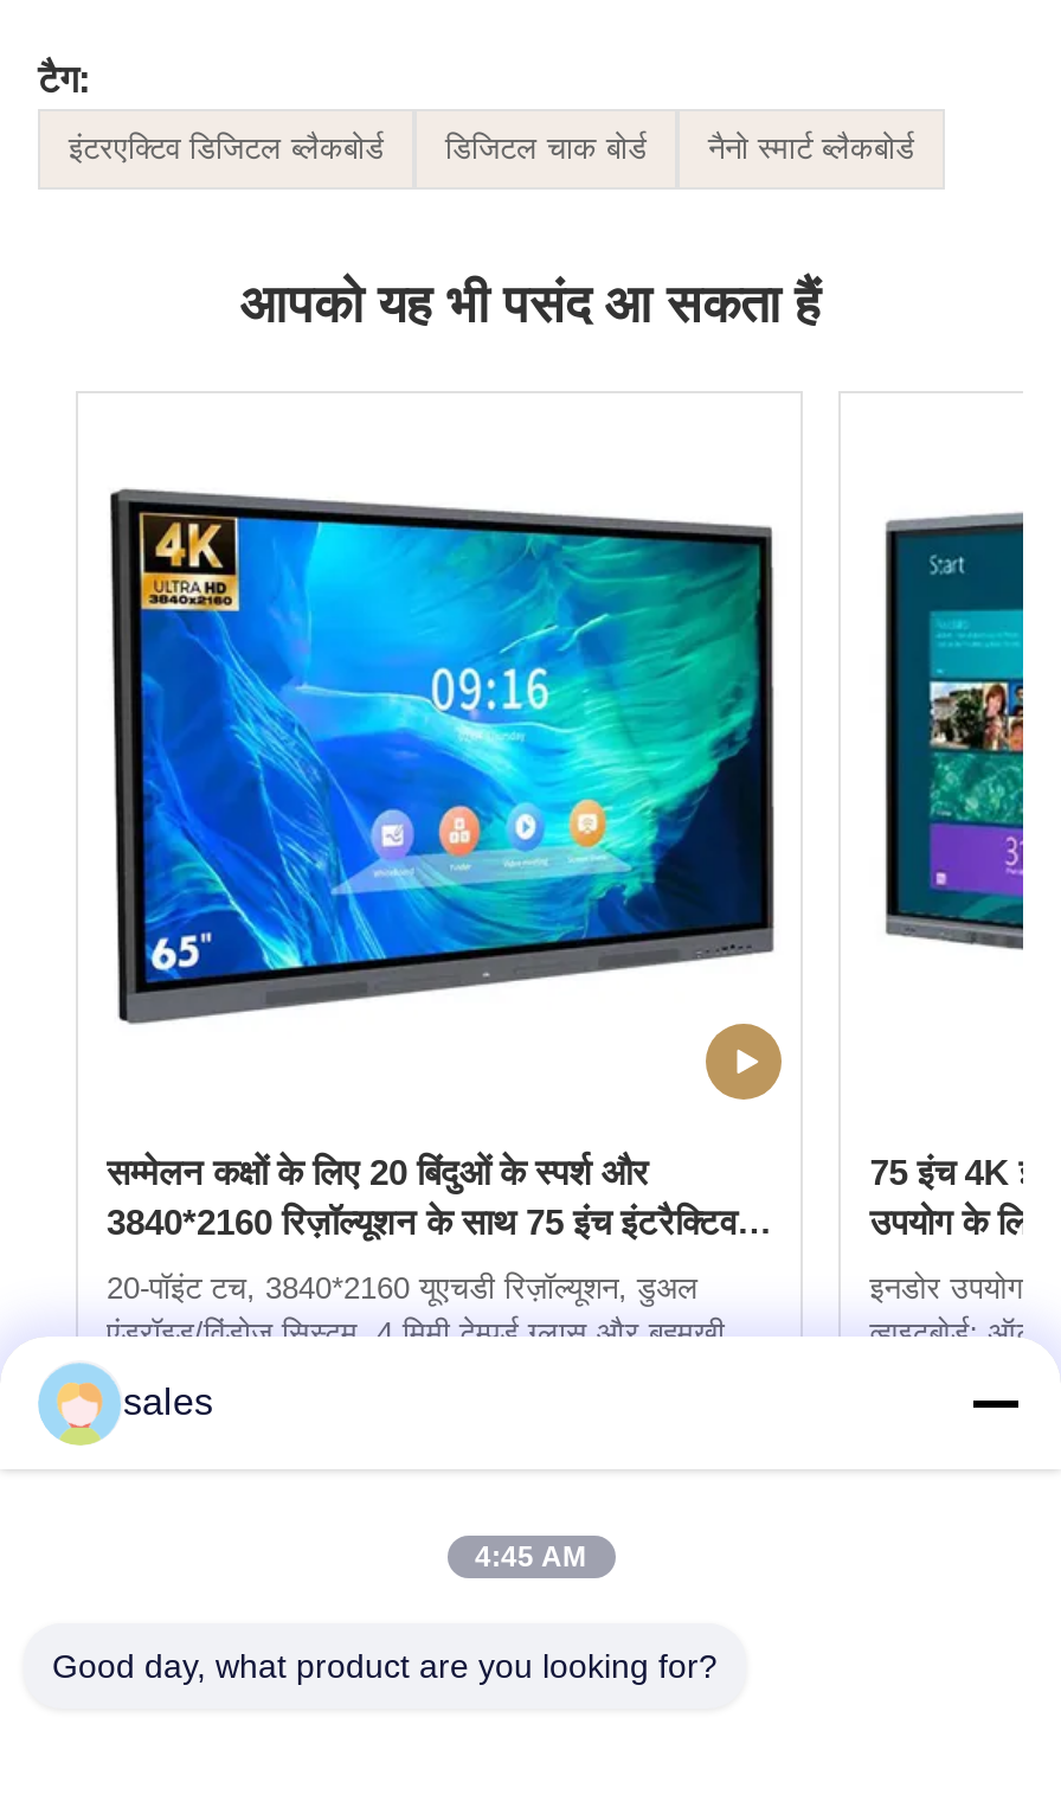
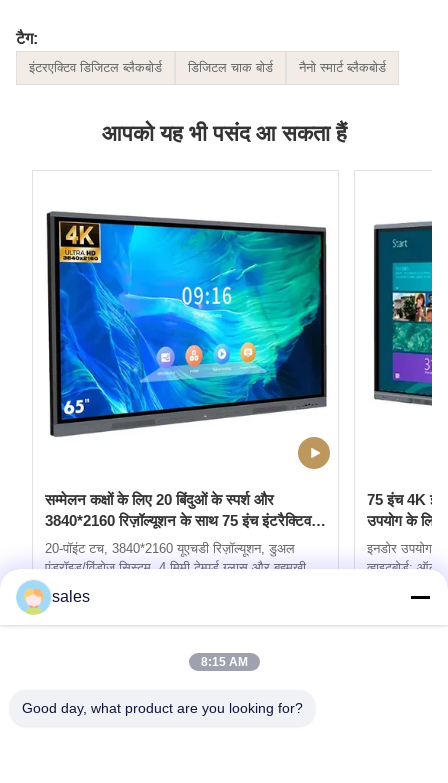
[475,1540,586,1574] 4:45 AM -> [200,655,247,669] 8:15 AM

